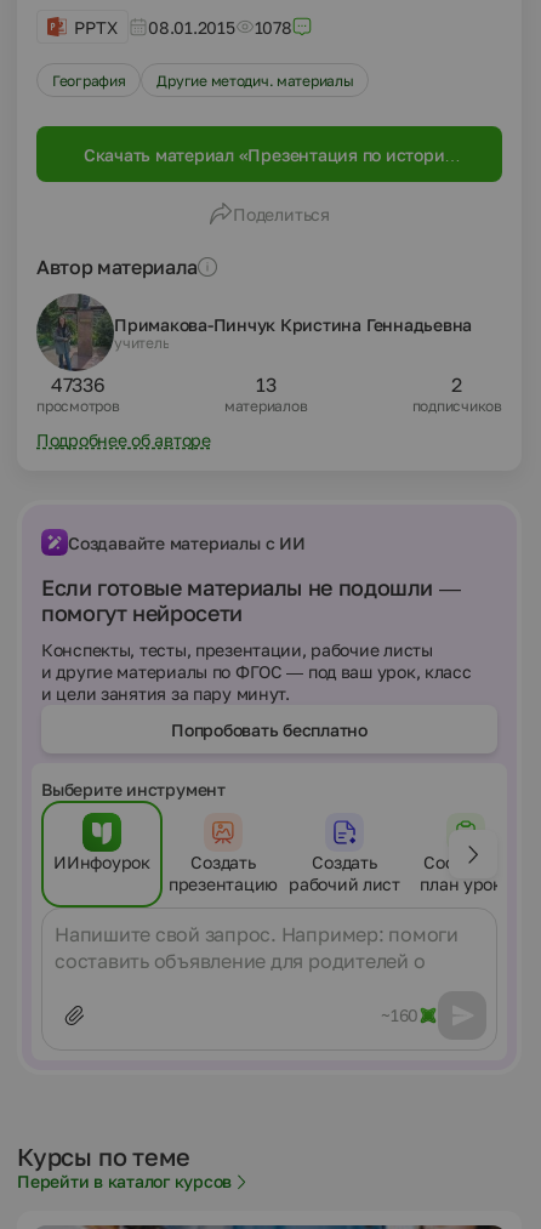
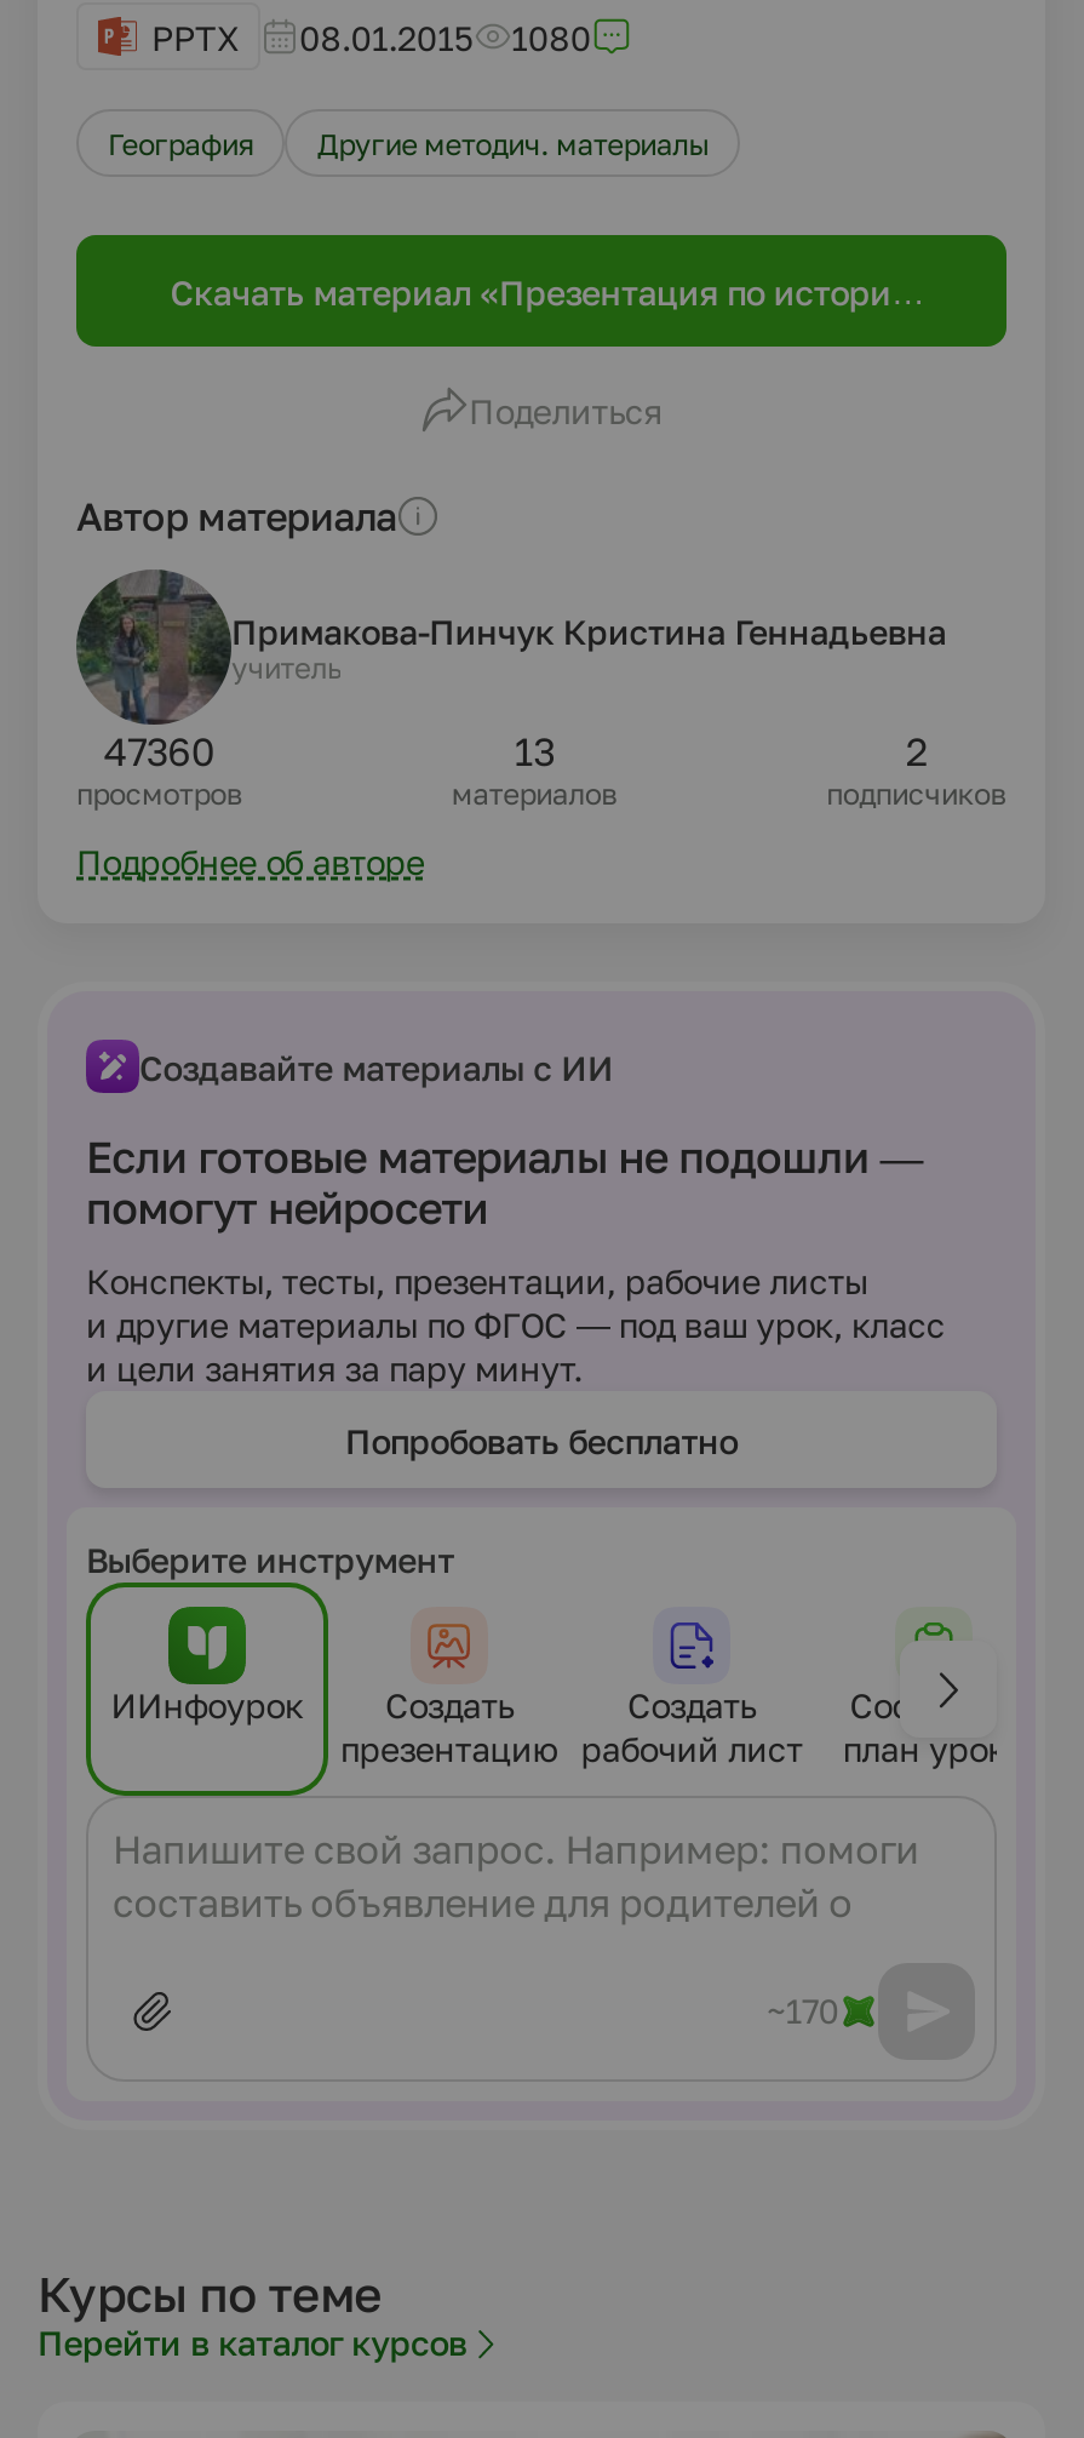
[74,16,292,37] PPTX 08.01.2015 1078 -> [151,16,592,57] PPTX 08.01.2015 1080
[51,372,105,397] 47336 -> [104,727,215,776] 47360
[381,1005,418,1025] ~160 -> [767,1990,839,2031] ~170

